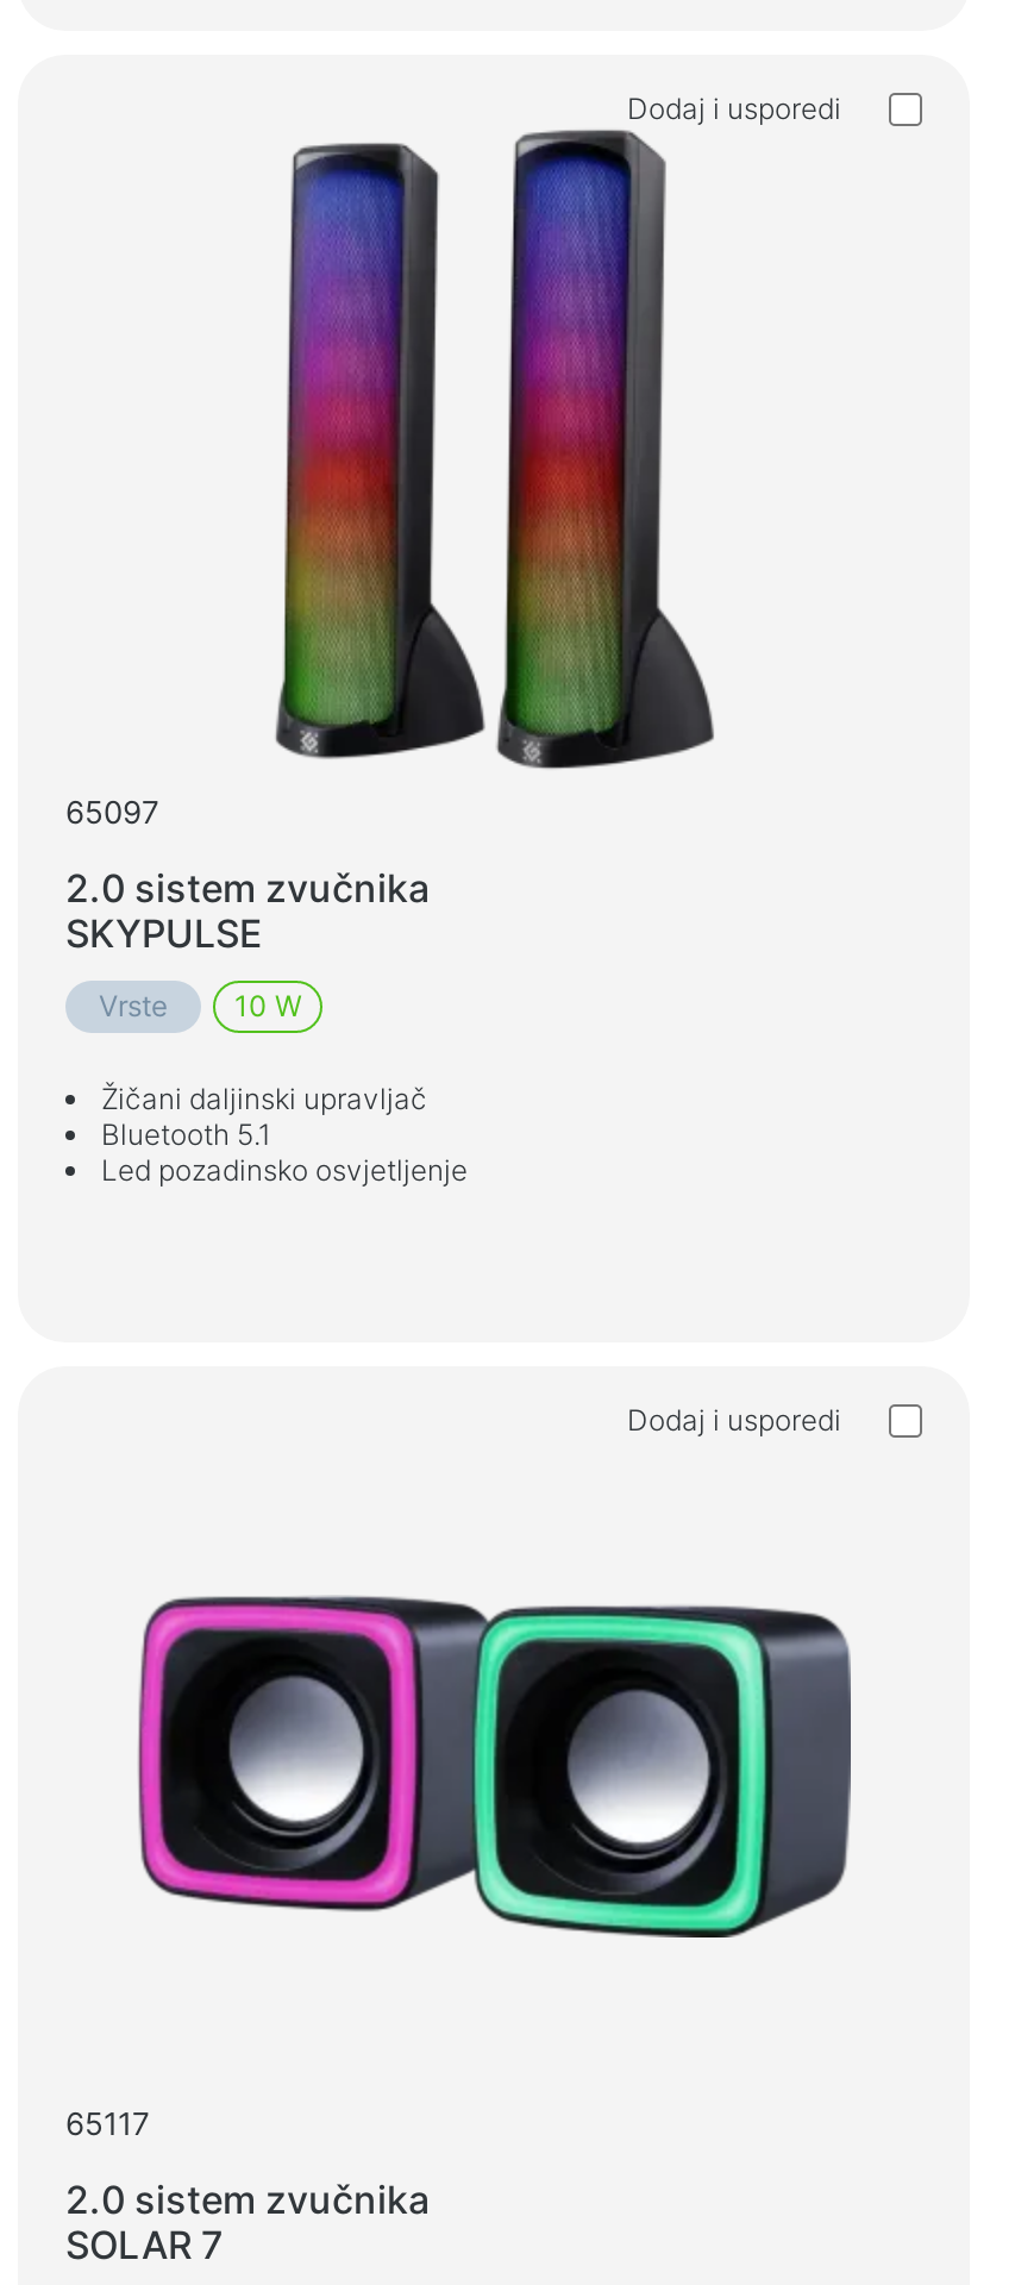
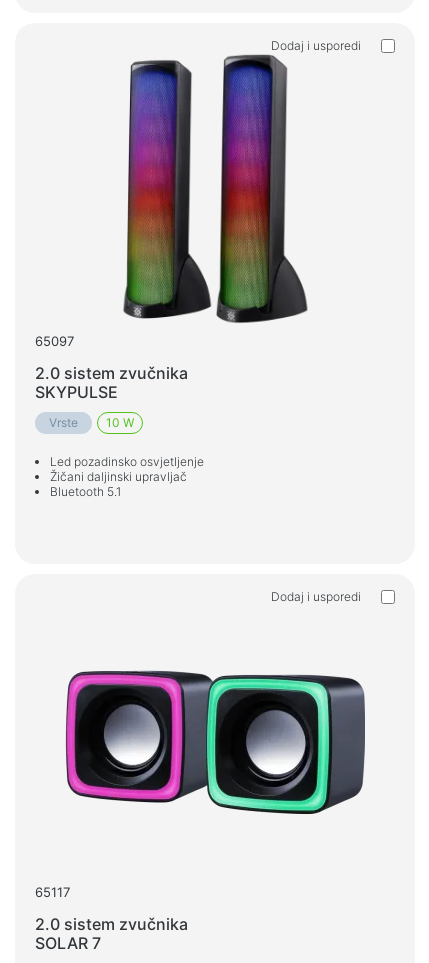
moved [101,1152,468,1188] -> [50,454,204,469]: Led pozadinsko osvjetljenje

